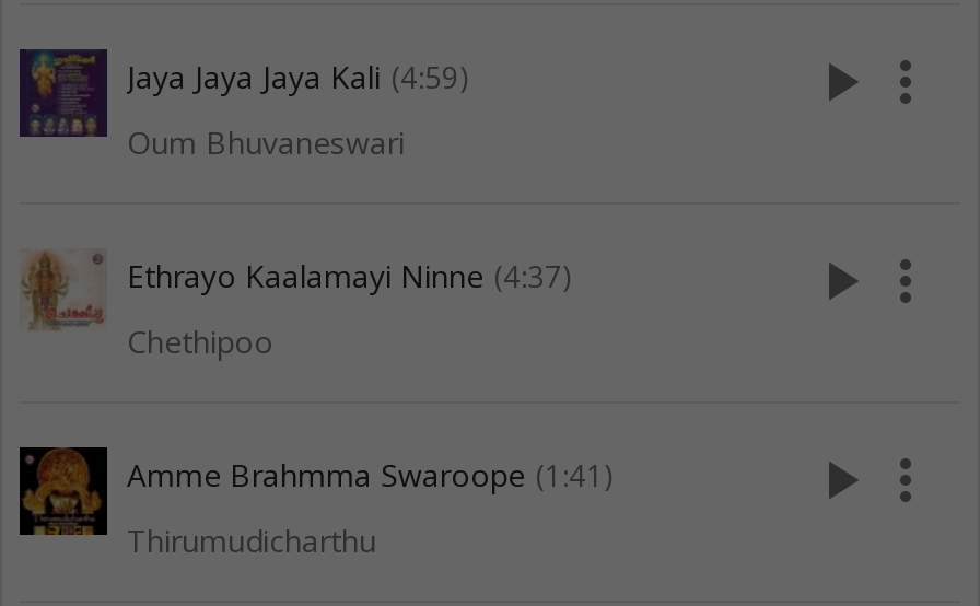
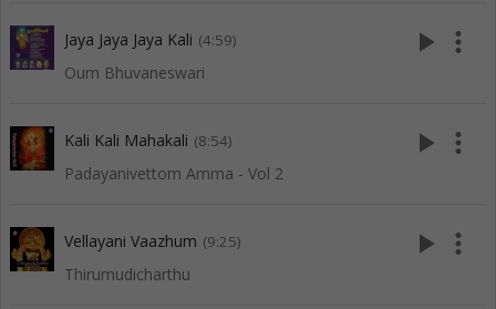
[20,248,571,336] [image] | Ethrayo Kaalamayi Ninne (4:37) -> [9,125,232,172] [image] | Kali Kali Mahakali (8:54)
[127,322,273,363] Chethipoo -> [64,163,283,184] Padayanivettom Amma - Vol 2
[127,455,612,497] Amme Brahmma Swaroope (1:41) -> [64,231,241,252] Vellayani Vaazhum (9:25)

